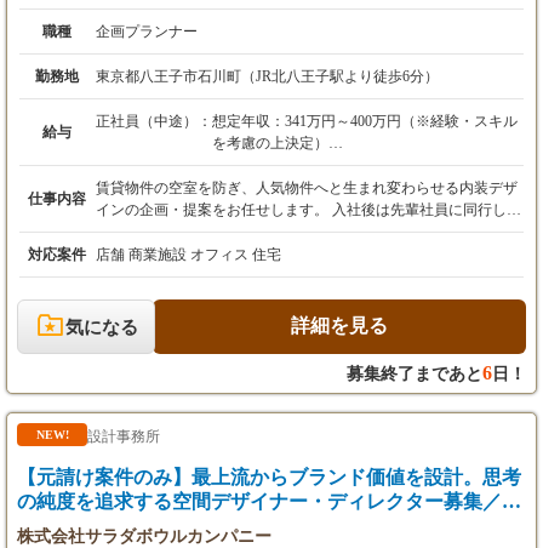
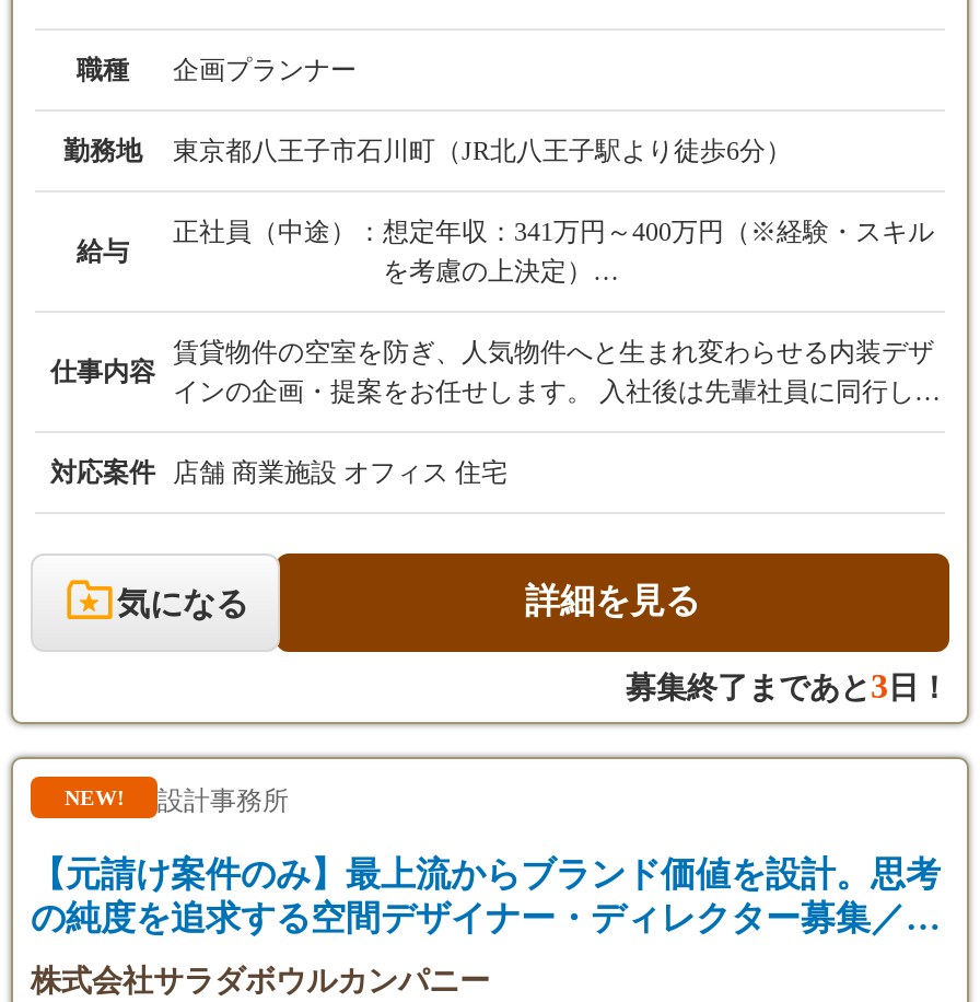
[347,363,526,383] 募集終了まであと6日！ -> [626,667,949,704] 募集終了まであと3日！

